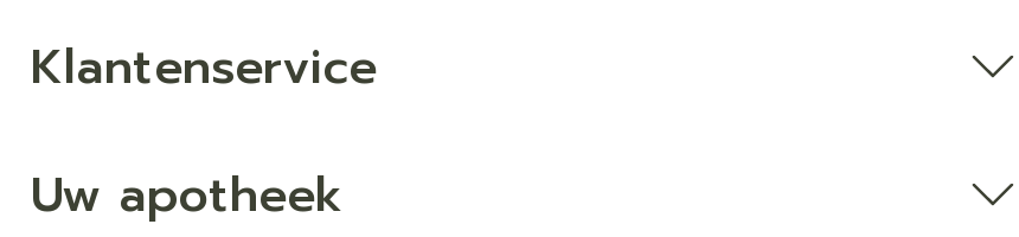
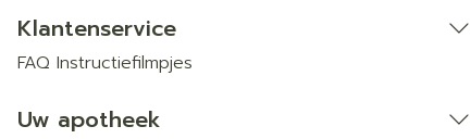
none -> [17,50,193,76] FAQ Instructiefilmpjes

